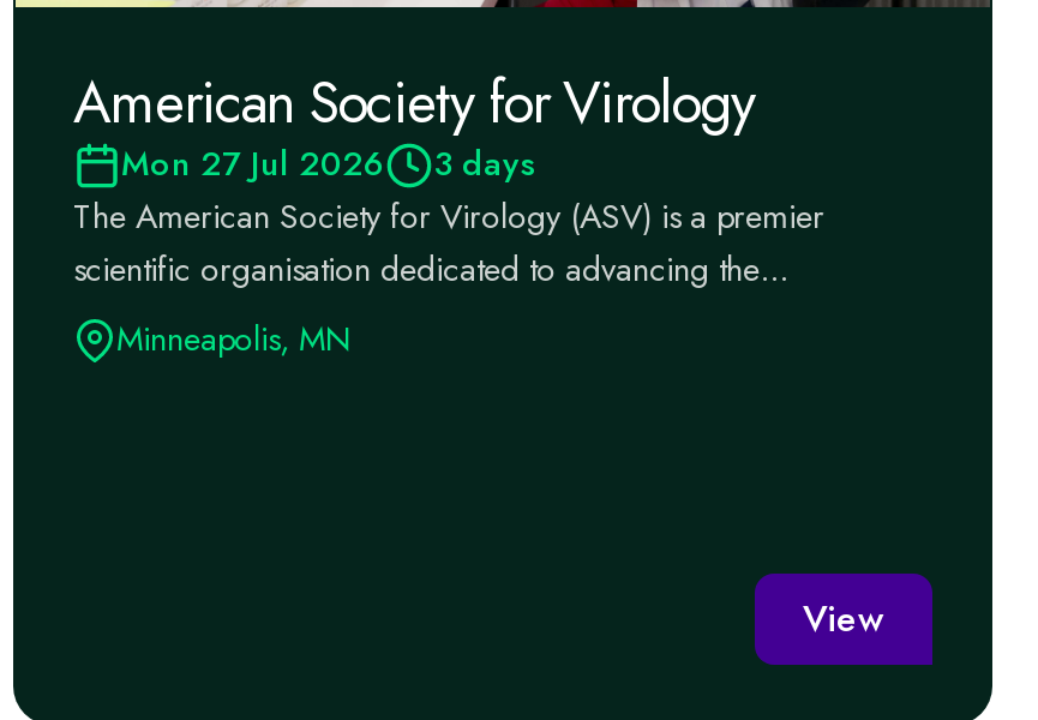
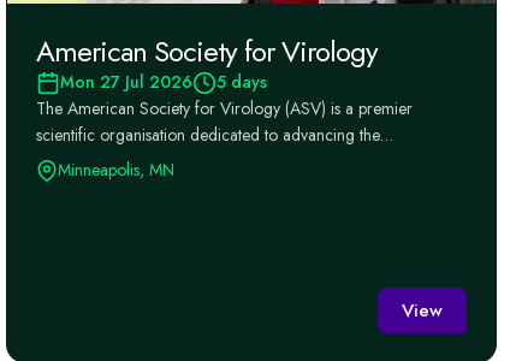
[121,139,534,187] Mon 27 Jul 2026 3 days -> [60,70,267,94] Mon 27 Jul 2026 5 days

